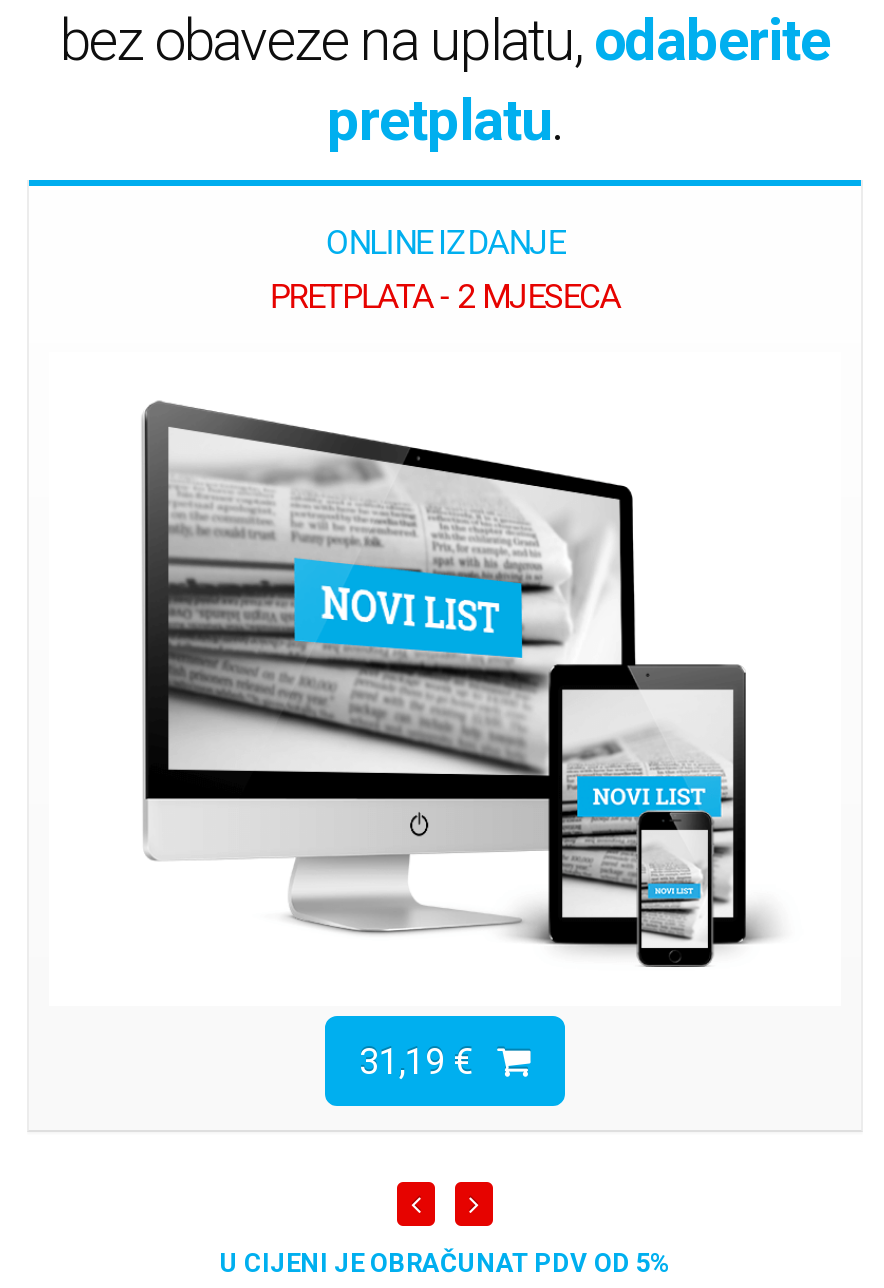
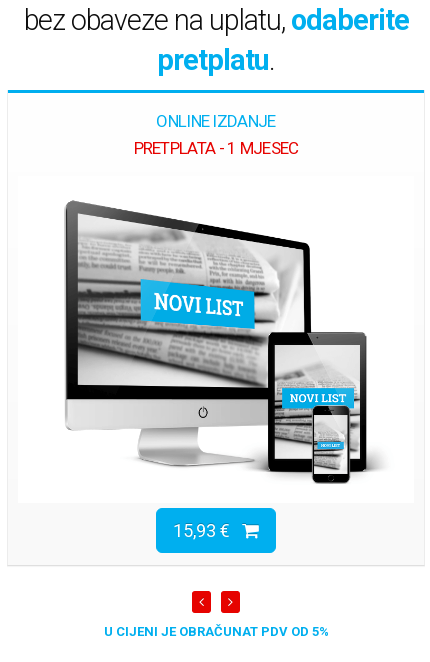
[270,276,620,316] PRETPLATA - 2 MJESECA -> [133,138,298,158] PRETPLATA - 1 MJESEC
[359,1041,497,1083] 31,19 € -> [173,520,242,541] 15,93 €

